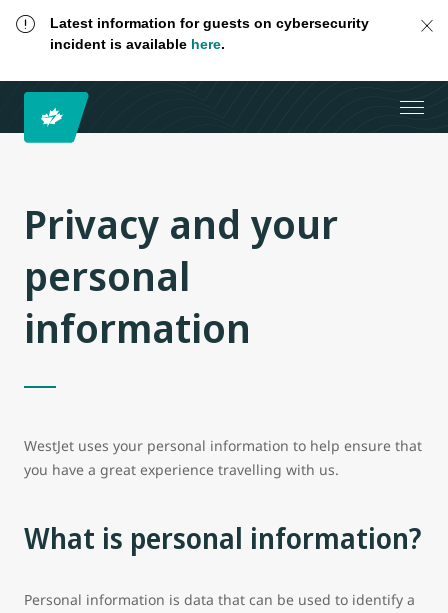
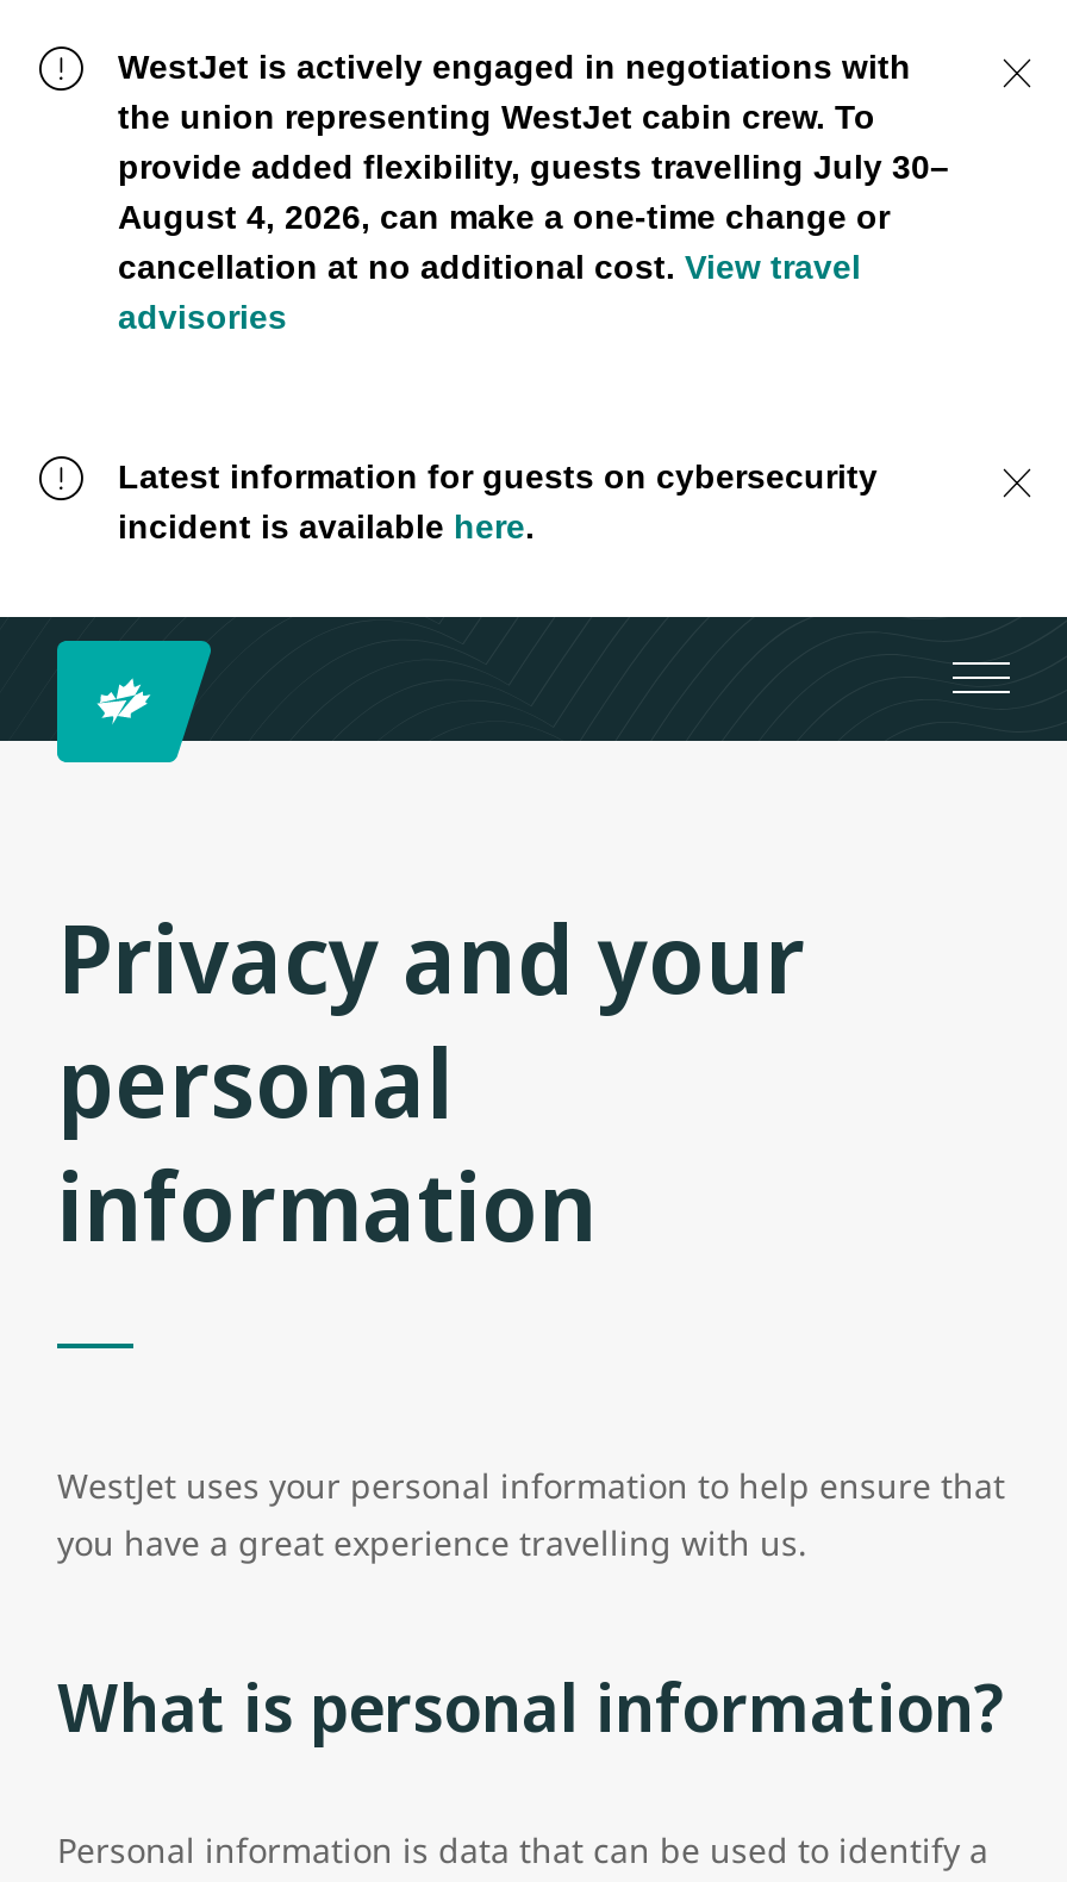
none -> [118,48,949,336] WestJet is actively engaged in negotiations with | the union representing WestJet cabin crew. To | provide added flexibility, guests travelling July 30– | August 4, 2026, can make a one-time change or | cancellation at no additional cost. View travel | advisories

